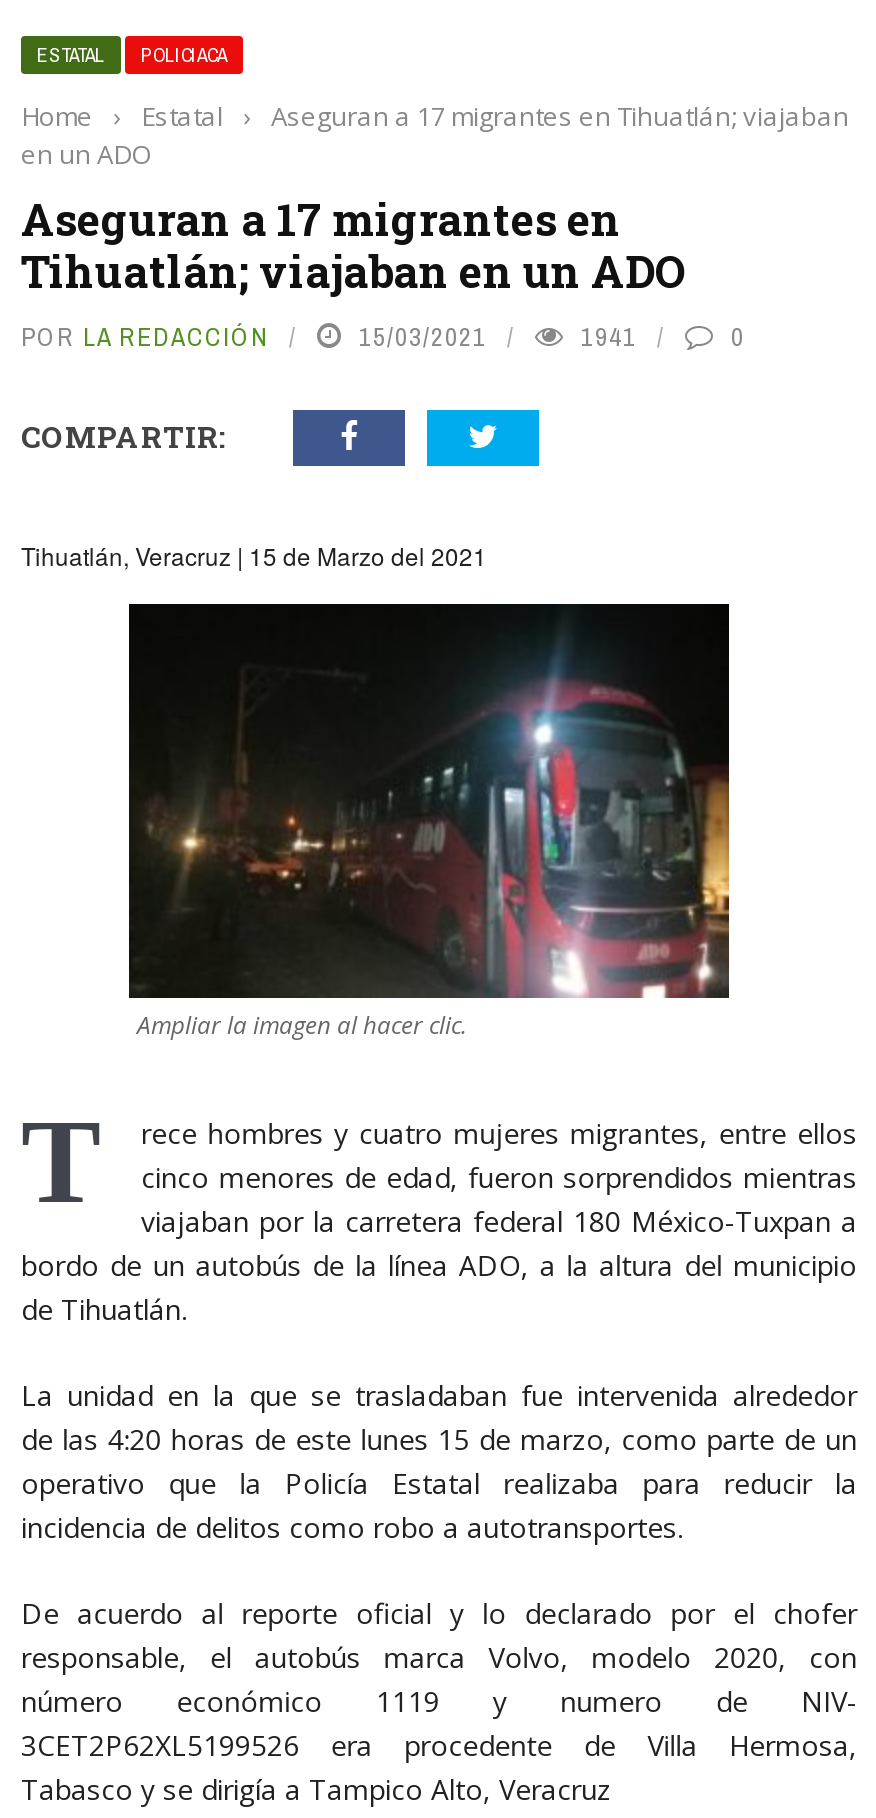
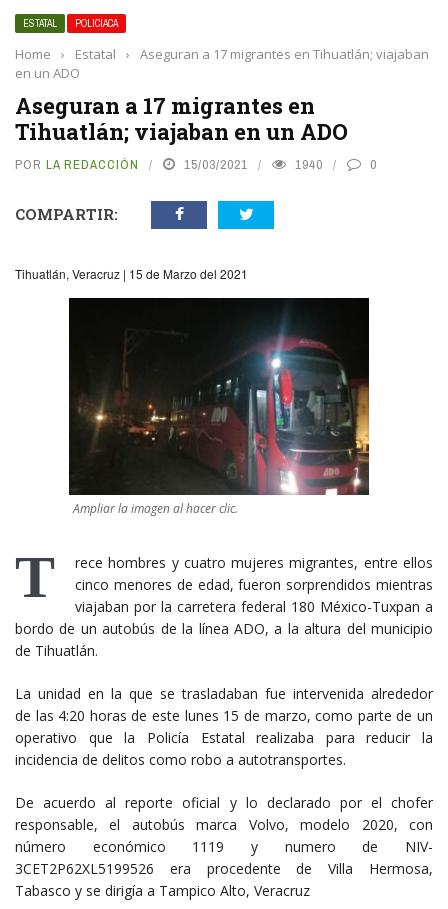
[581,320,637,354] 1941 -> [295,156,323,173] 1940

